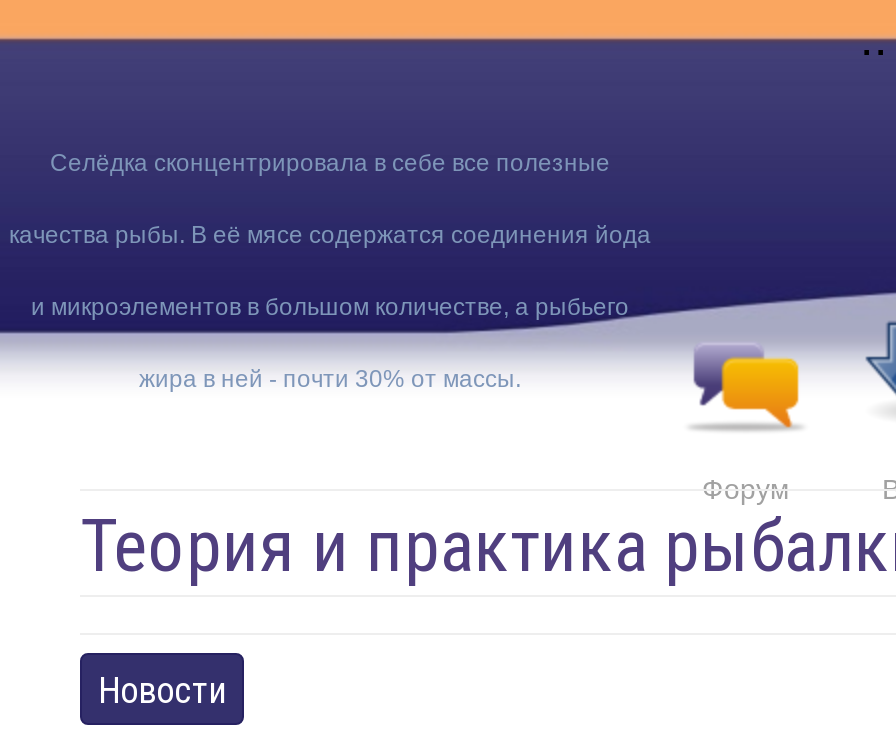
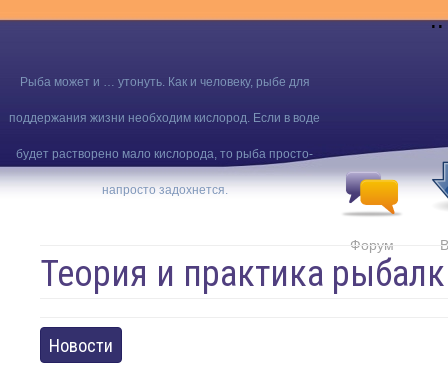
[50,149,610,177] Селёдка сконцентрировала в себе все полезные -> [19,75,309,89] Рыба может и … утонуть. Как и человеку, рыбе для
[9,221,651,249] качества рыбы. В её мясе содержатся соединения йода -> [9,111,320,125] поддержания жизни необходим кислород. Если в воде
[31,293,629,321] и микроэлементов в большом количестве, а рыбьего -> [16,147,313,161] будет растворено мало кислорода, то рыба просто-
[139,365,521,393] жира в ней - почти 30% от массы. -> [101,183,227,197] напросто задохнется.

